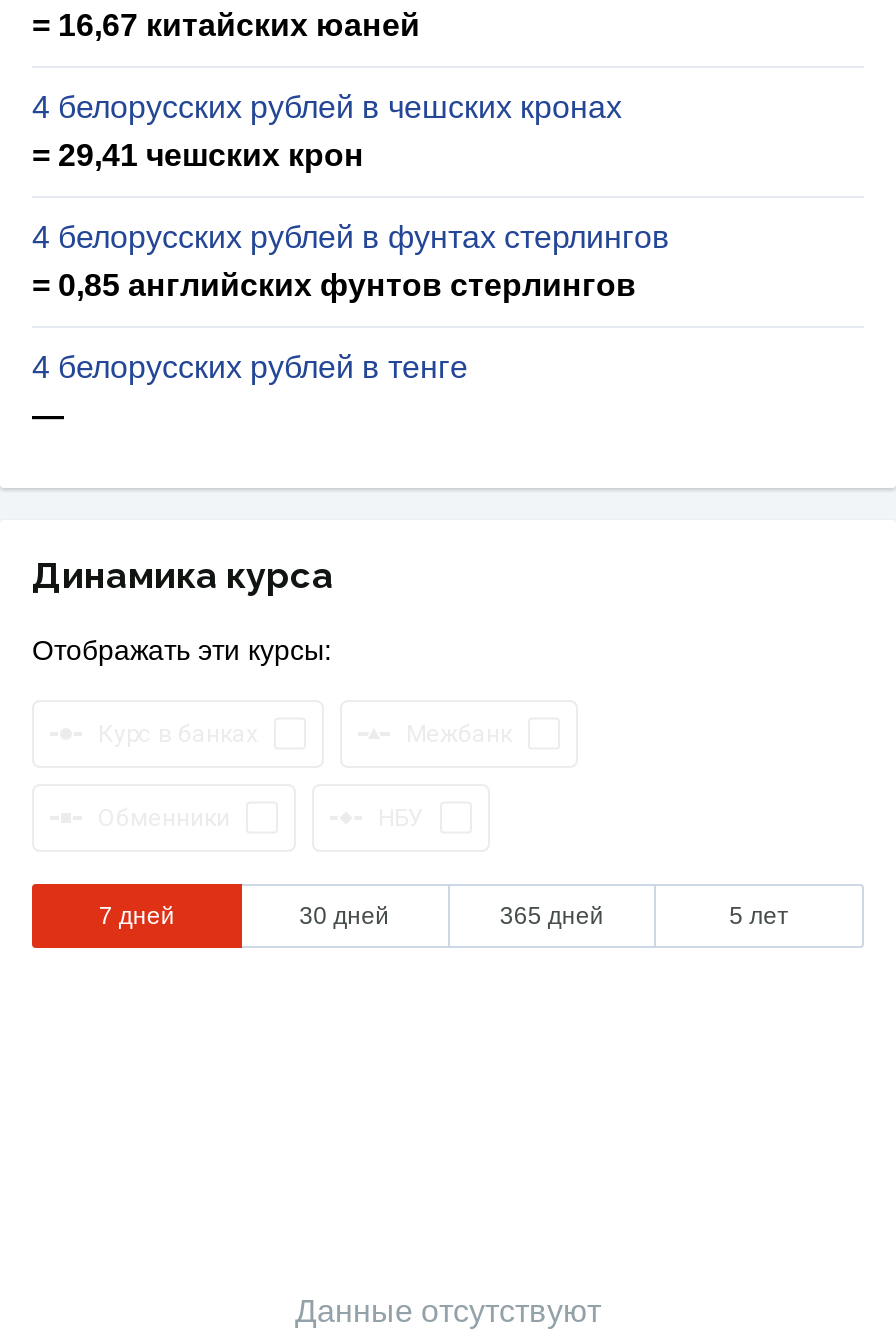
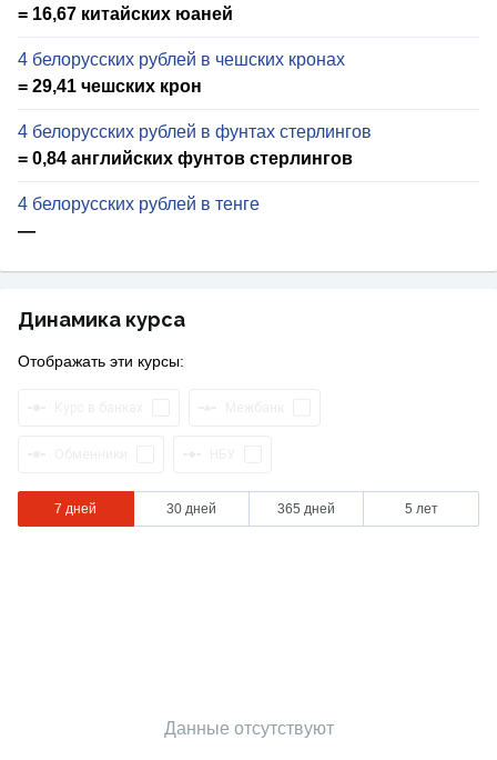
[32,268,636,302] = 0,85 английских фунтов стерлингов -> [18,149,353,168] = 0,84 английских фунтов стерлингов

